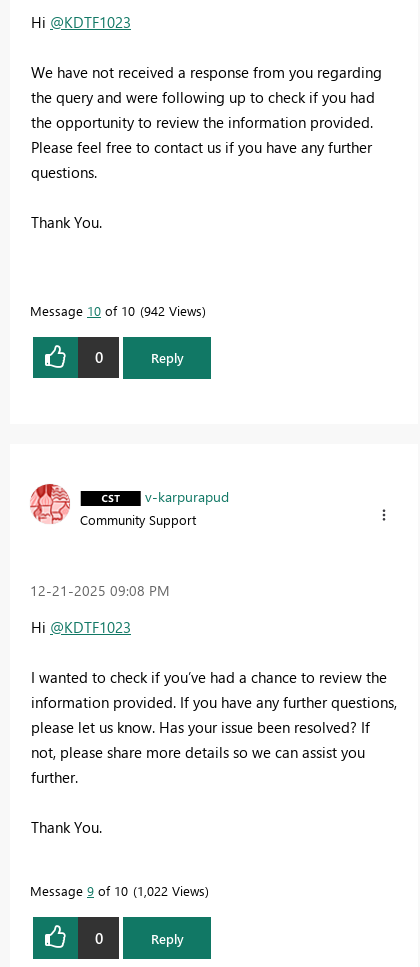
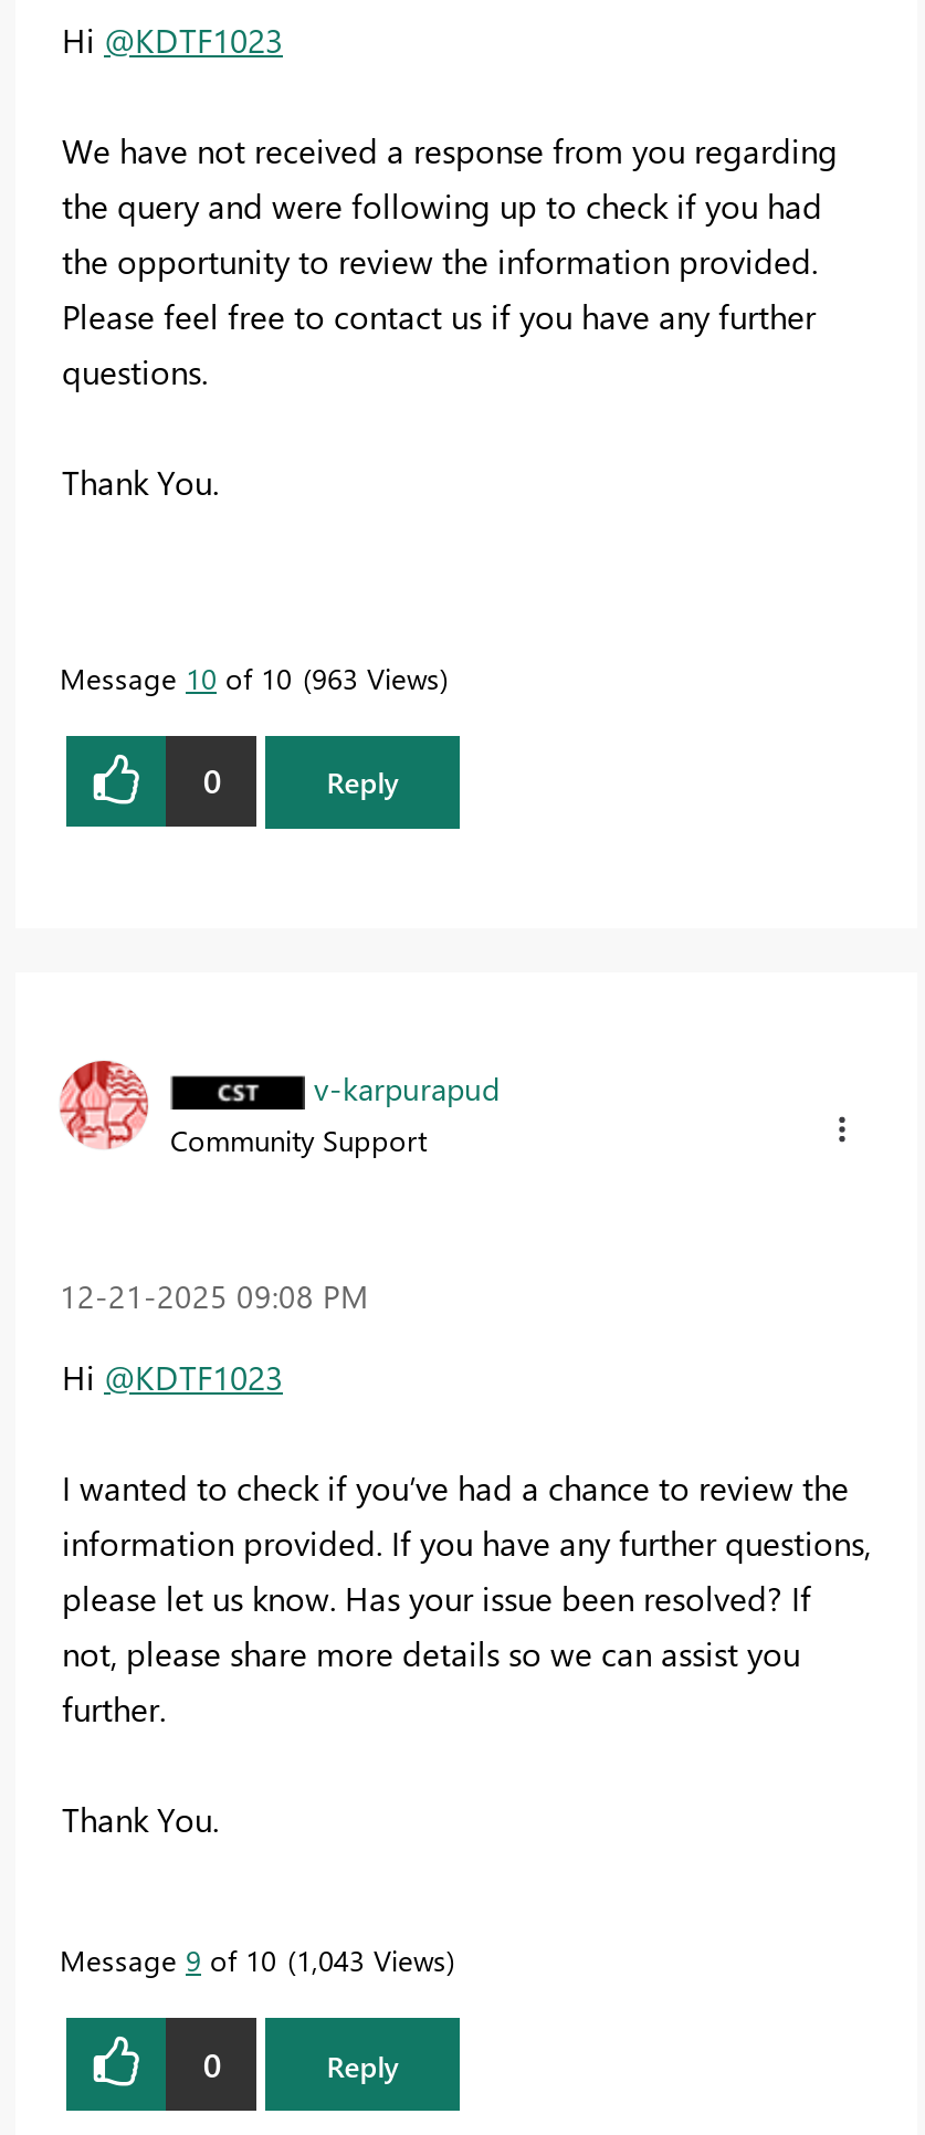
[30,302,202,319] Message 10 of 10 942 Views -> [60,658,440,696] Message 10 of 10 963 Views
[30,882,205,899] Message 9 of 10 1,022 Views -> [60,1941,446,1979] Message 9 of 10 1,043 Views

